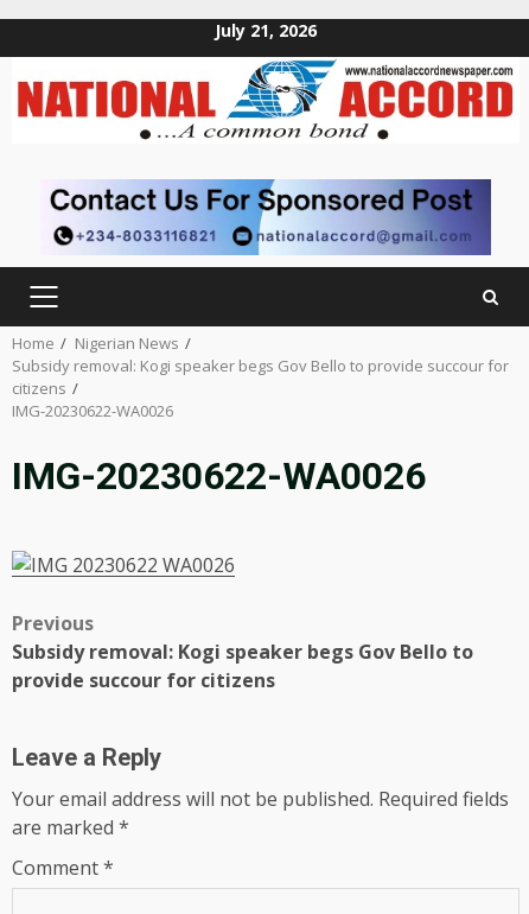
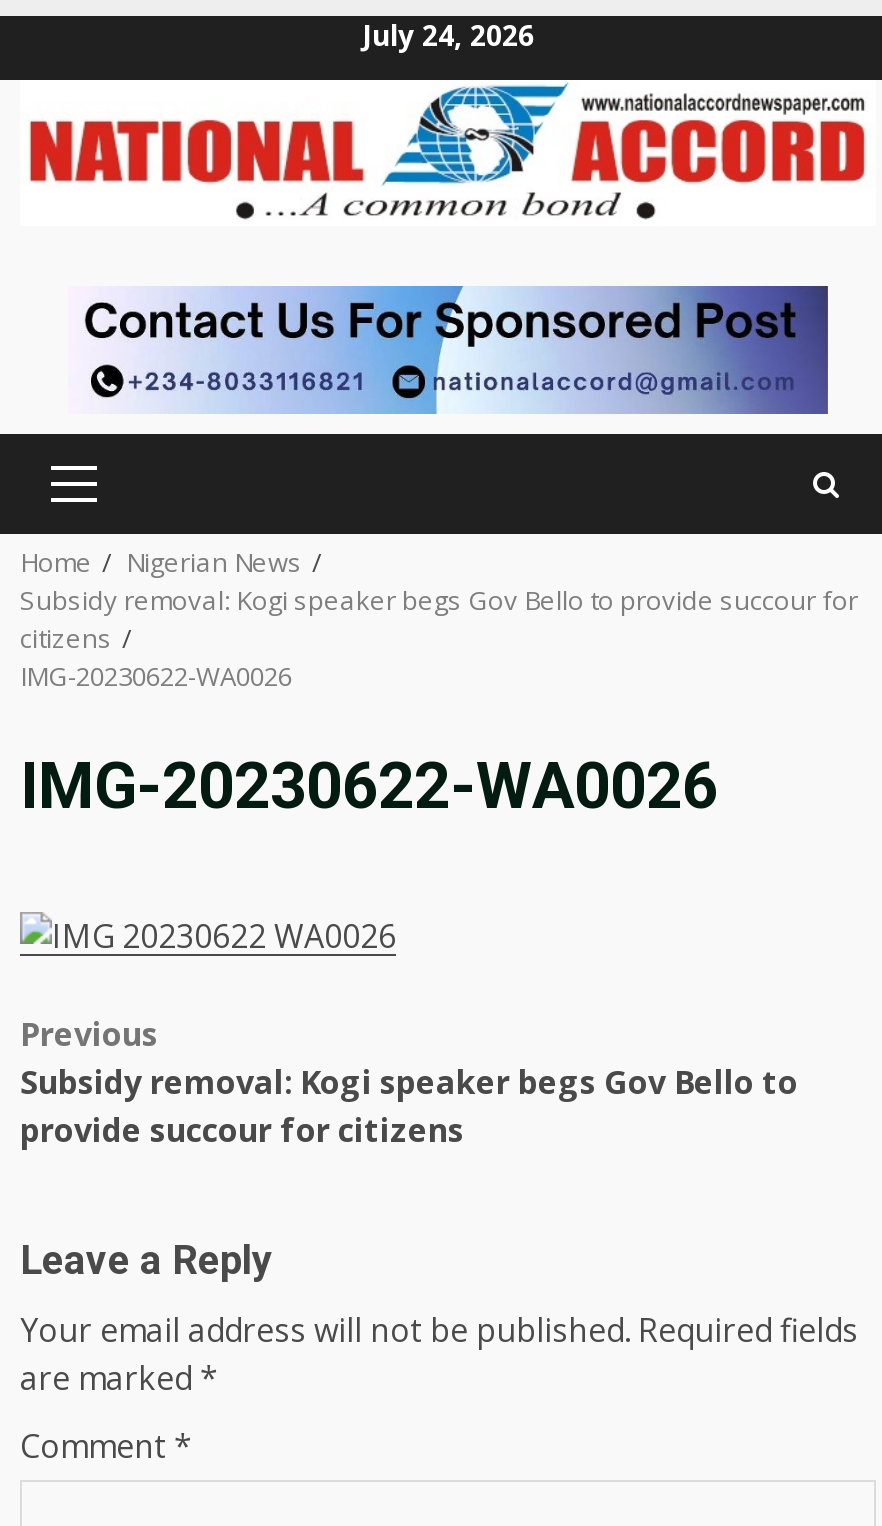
[215,18,317,41] July 21, 2026 -> [362,15,534,53] July 24, 2026

